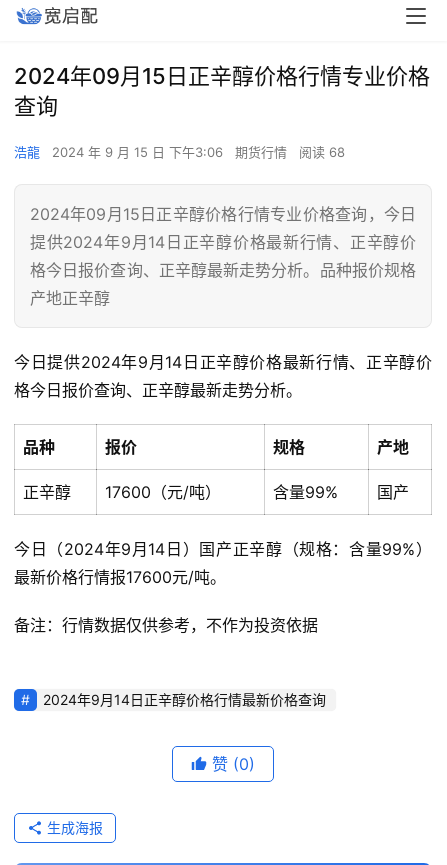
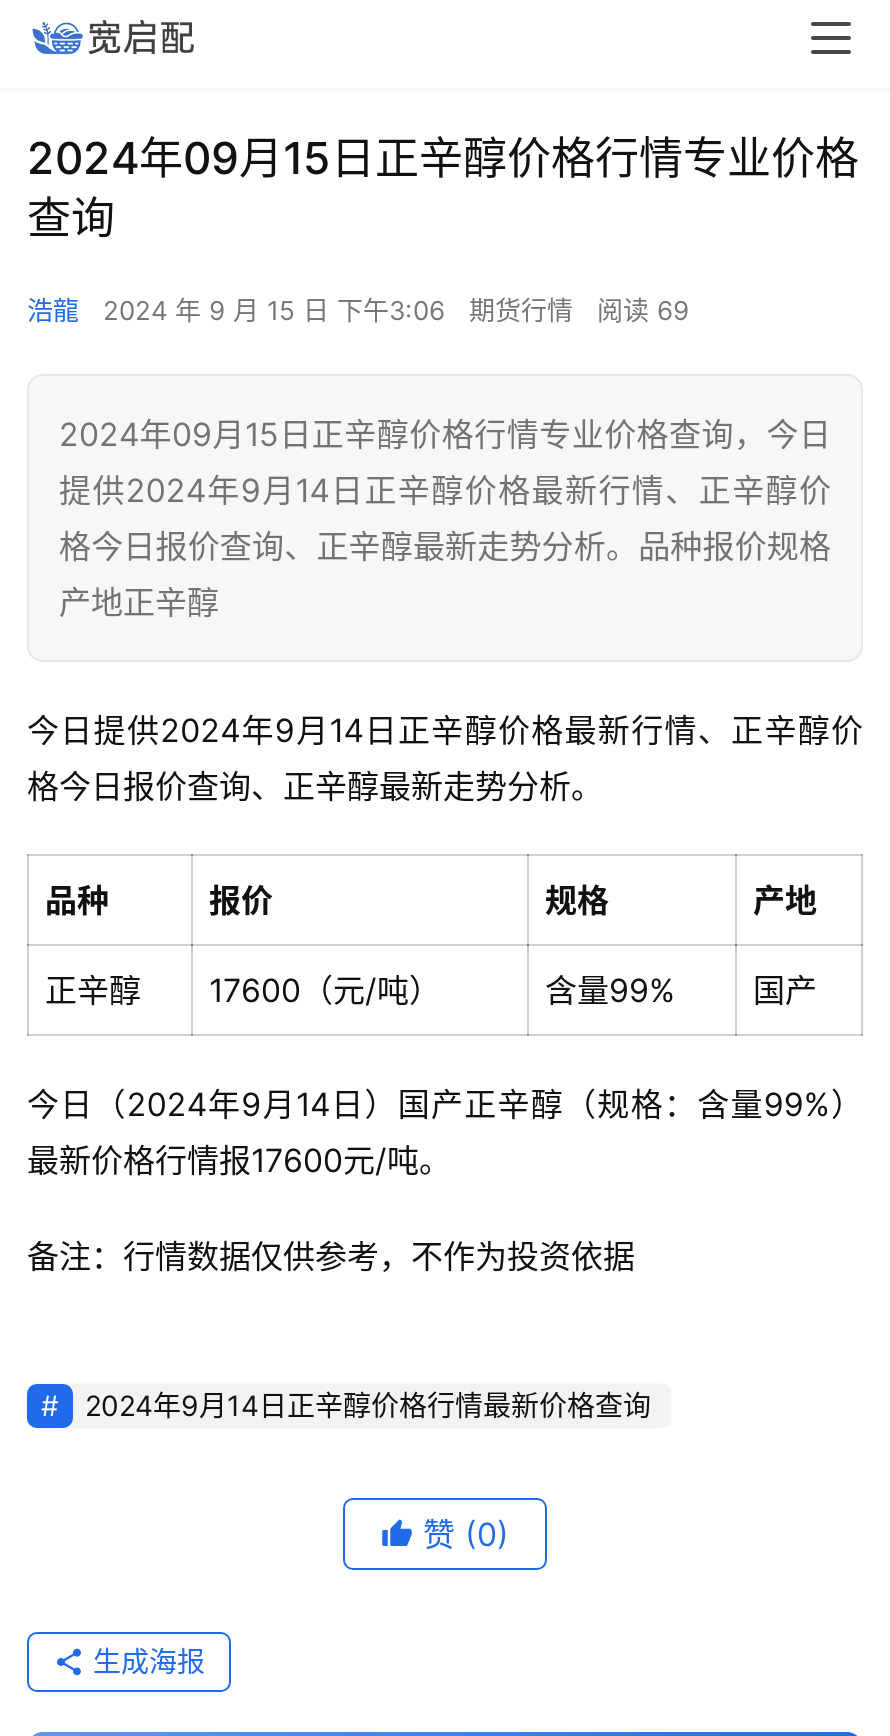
[14,144,345,160] 浩龍 2024 年 9 月 15 日 下午3:06 期货行情 阅读 68 -> [27,294,689,326] 浩龍 2024 年 9 月 15 日 下午3:06 期货行情 阅读 69

